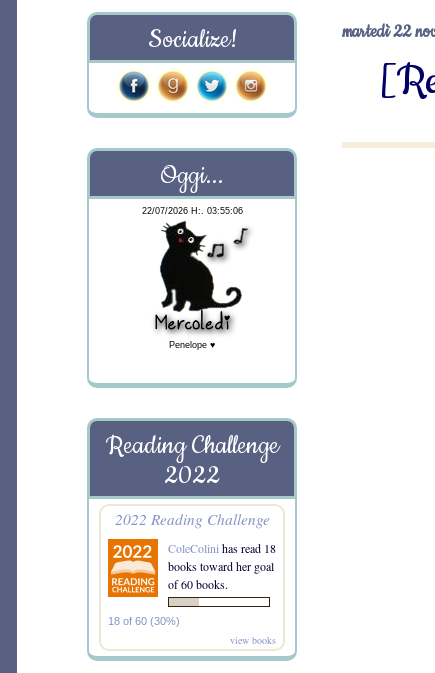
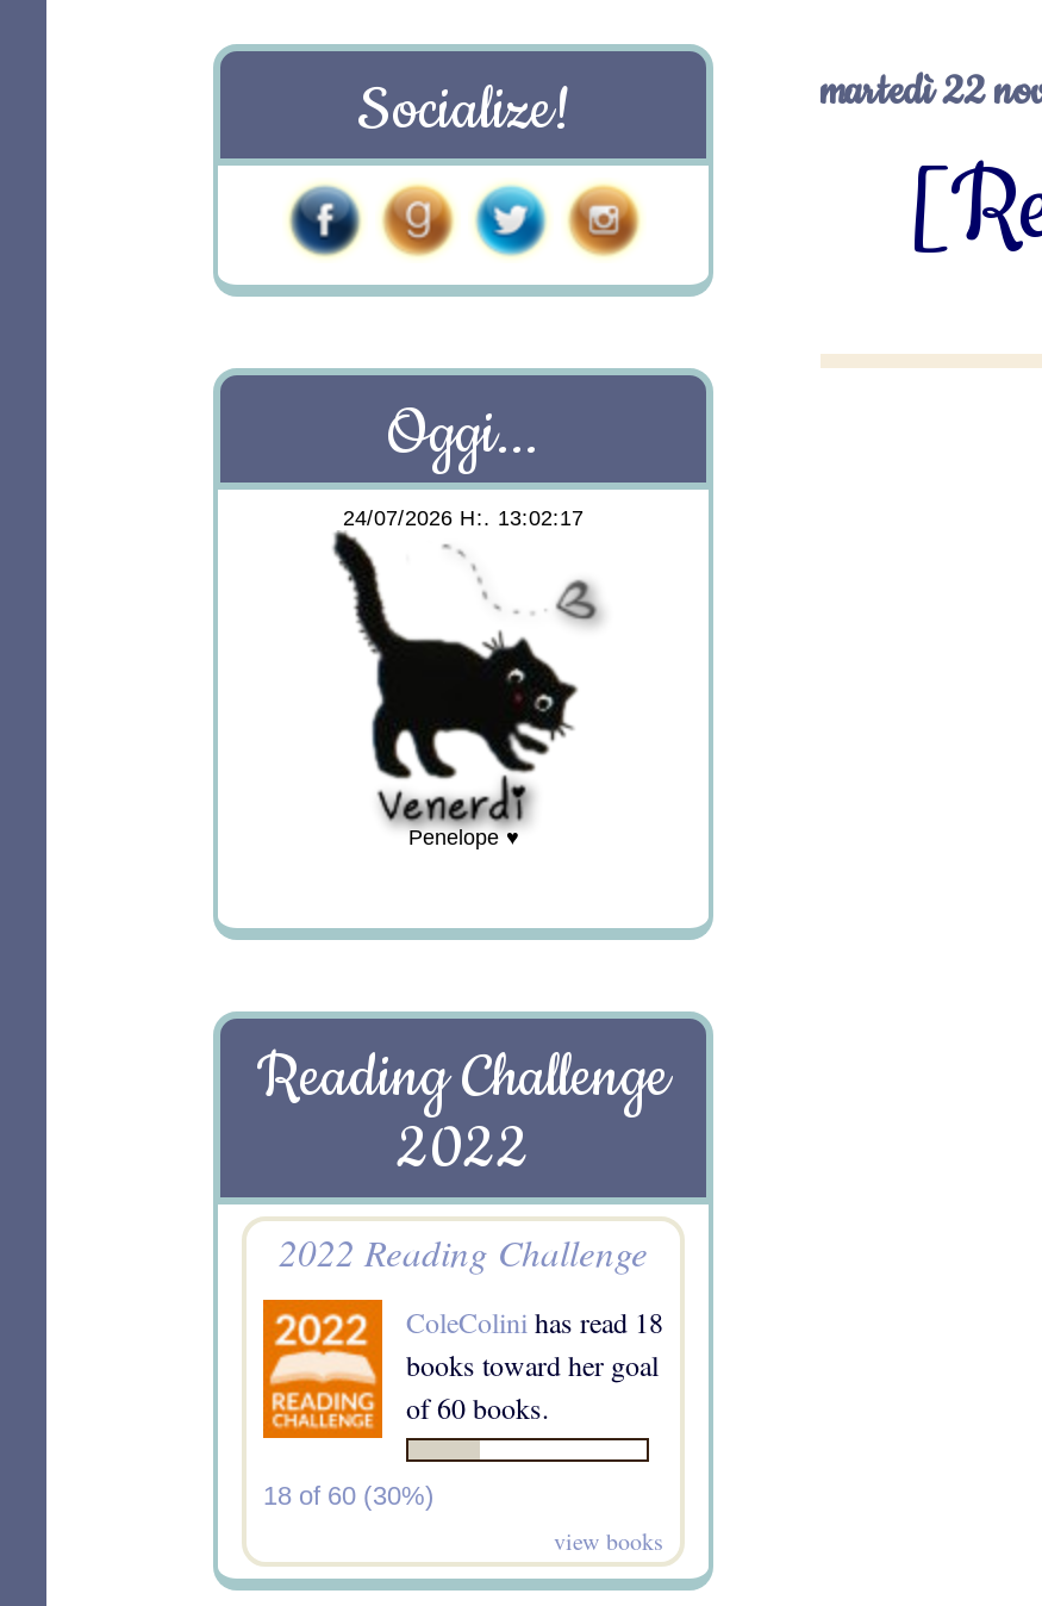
[138,209,250,341] [image] -> [332,513,601,828] [image]

